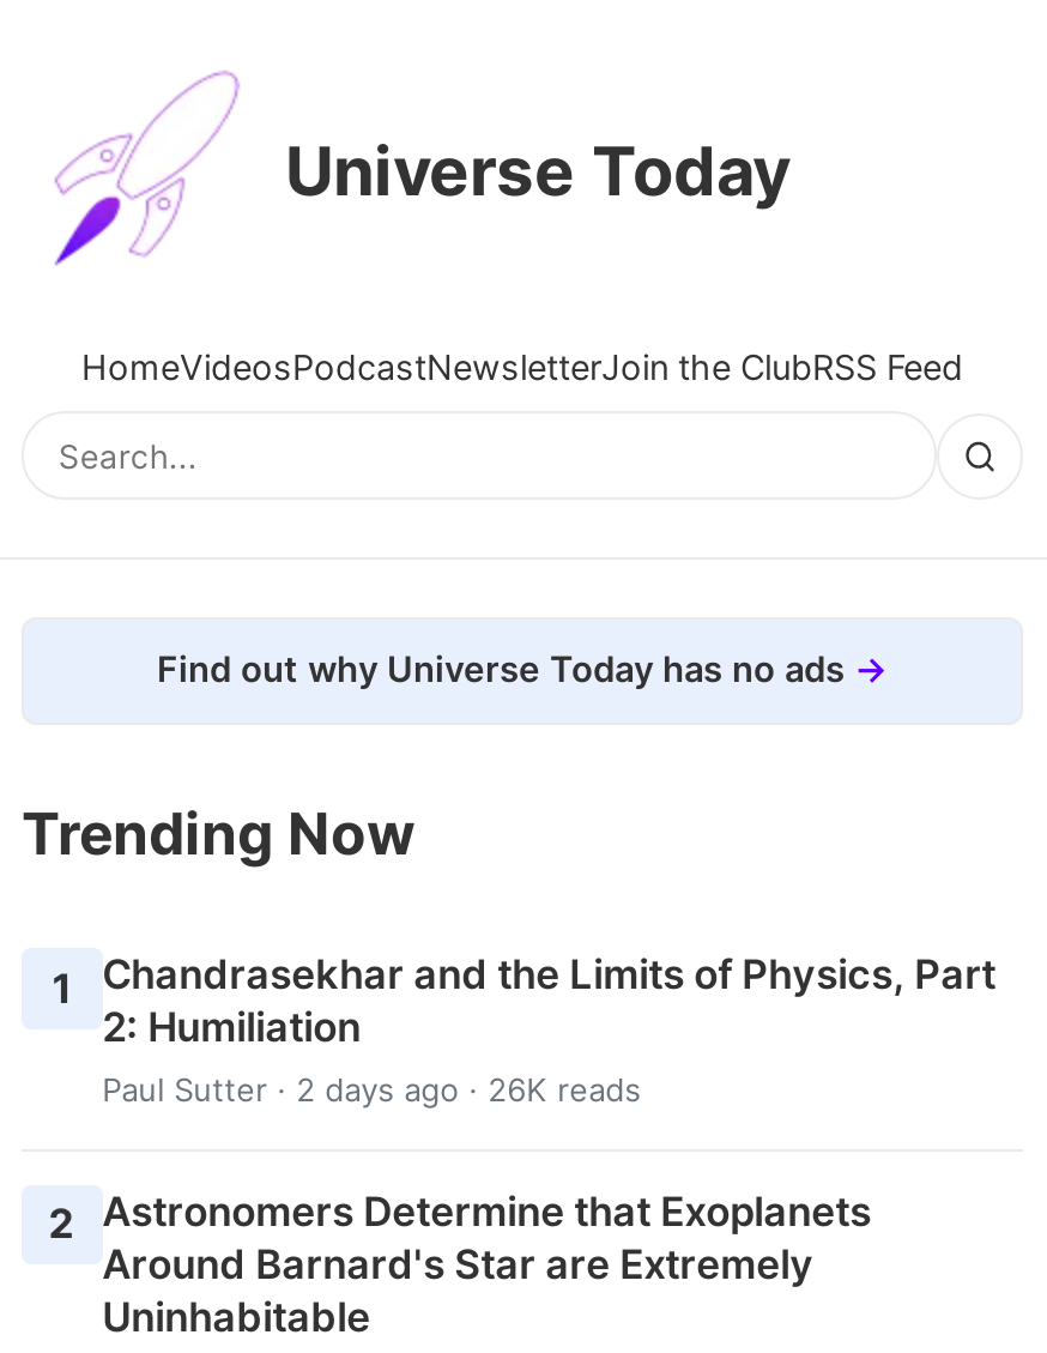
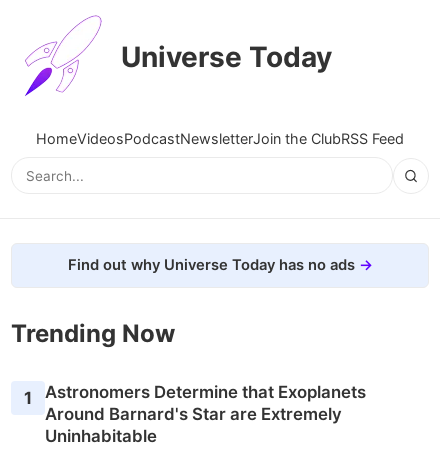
[49,951,996,1248] Chandrasekhar and the Limits of Physics, Part | 2: Humiliation | Paul Sutter · 2 days ago · 26K reads | 2 Astronomers Determine that Exoplanets -> [45,382,366,402] Astronomers Determine that Exoplanets

